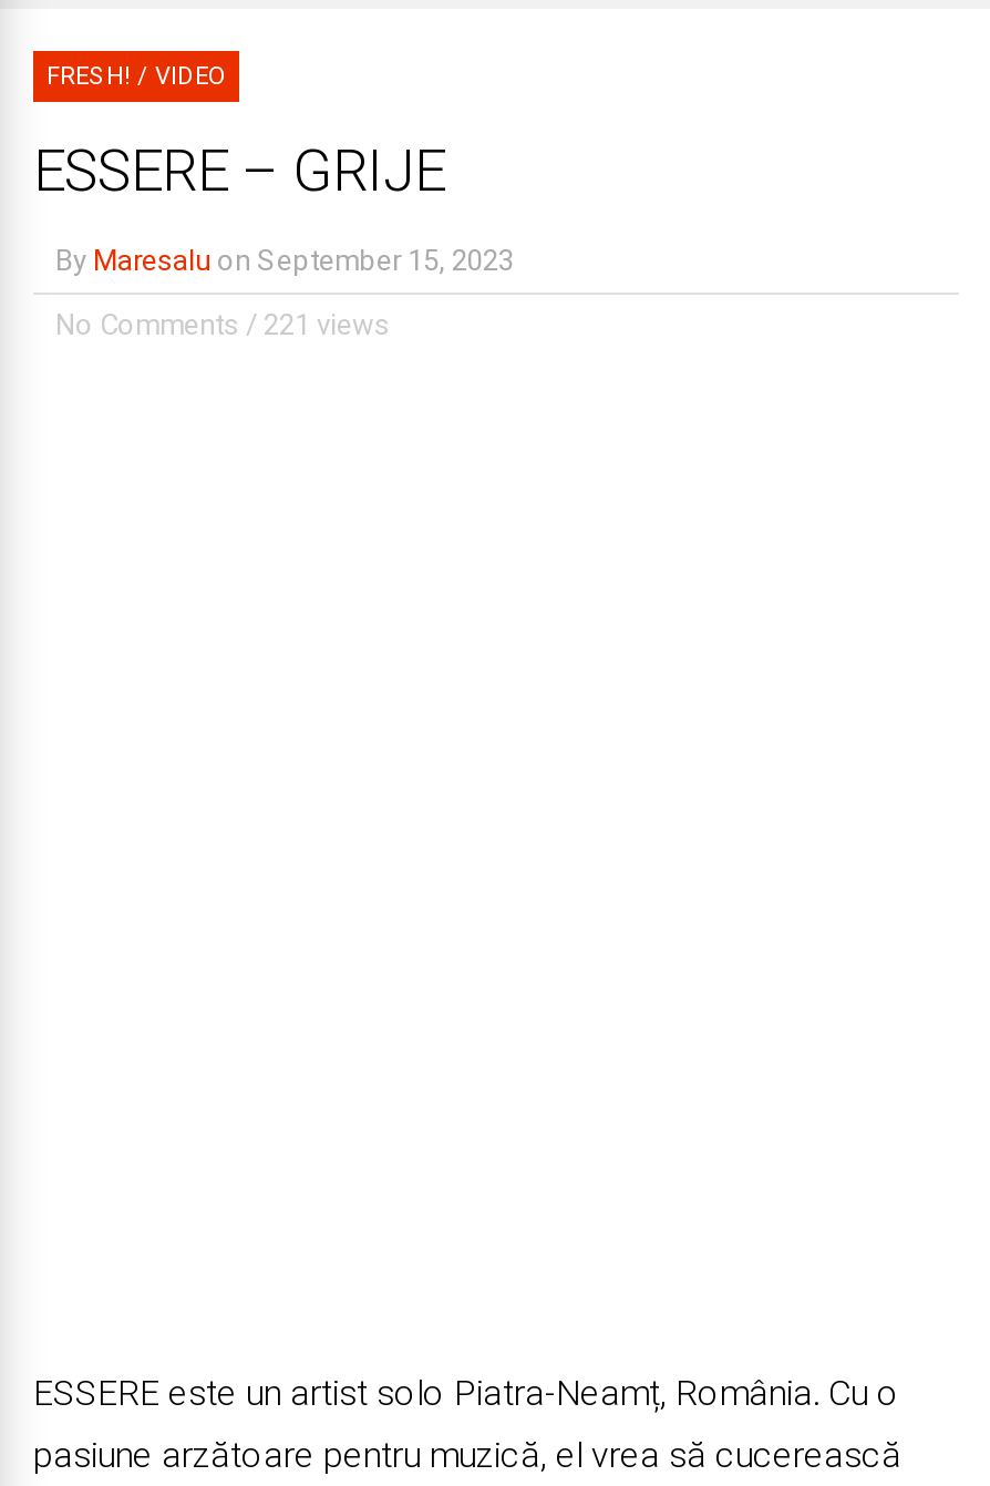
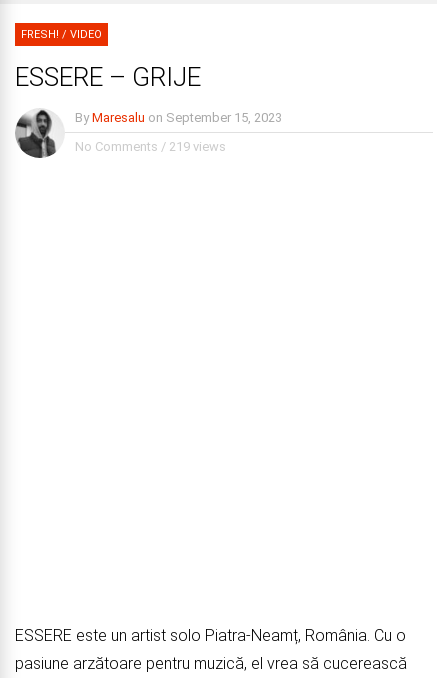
[55,308,390,341] No Comments / 221 views -> [75,139,226,154] No Comments / 219 views

